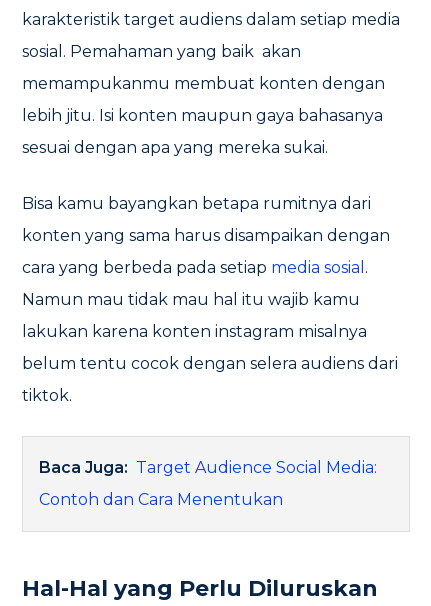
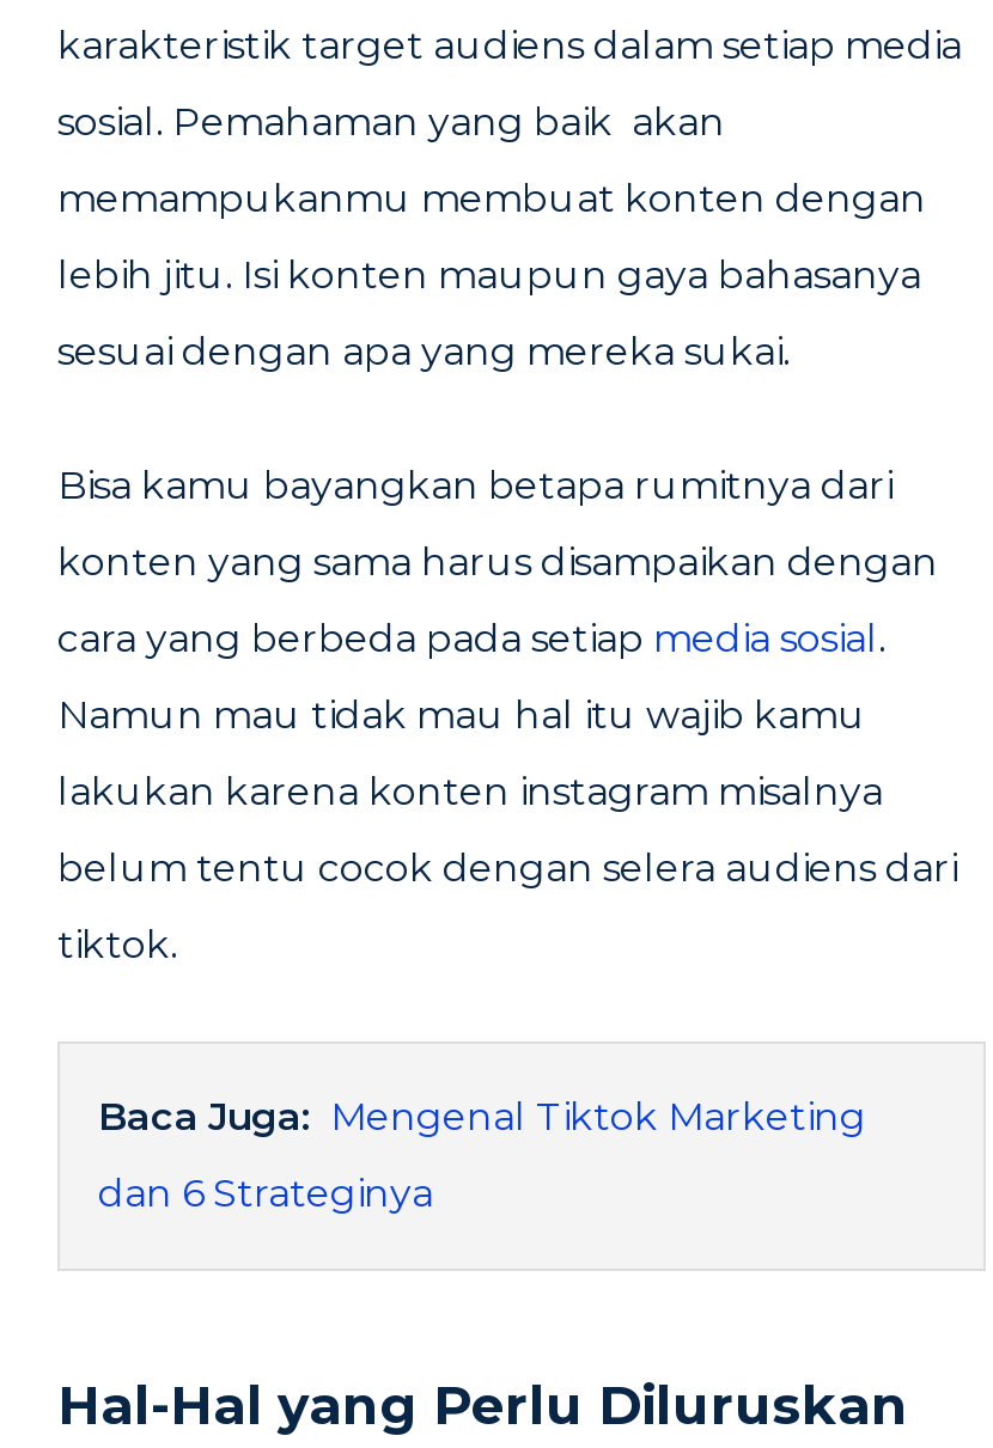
[39,458,377,477] Baca Juga: Target Audience Social Media: -> [98,1093,866,1139] Baca Juga: Mengenal Tiktok Marketing
[39,490,283,509] Contoh dan Cara Menentukan -> [98,1170,433,1215] dan 6 Strateginya

